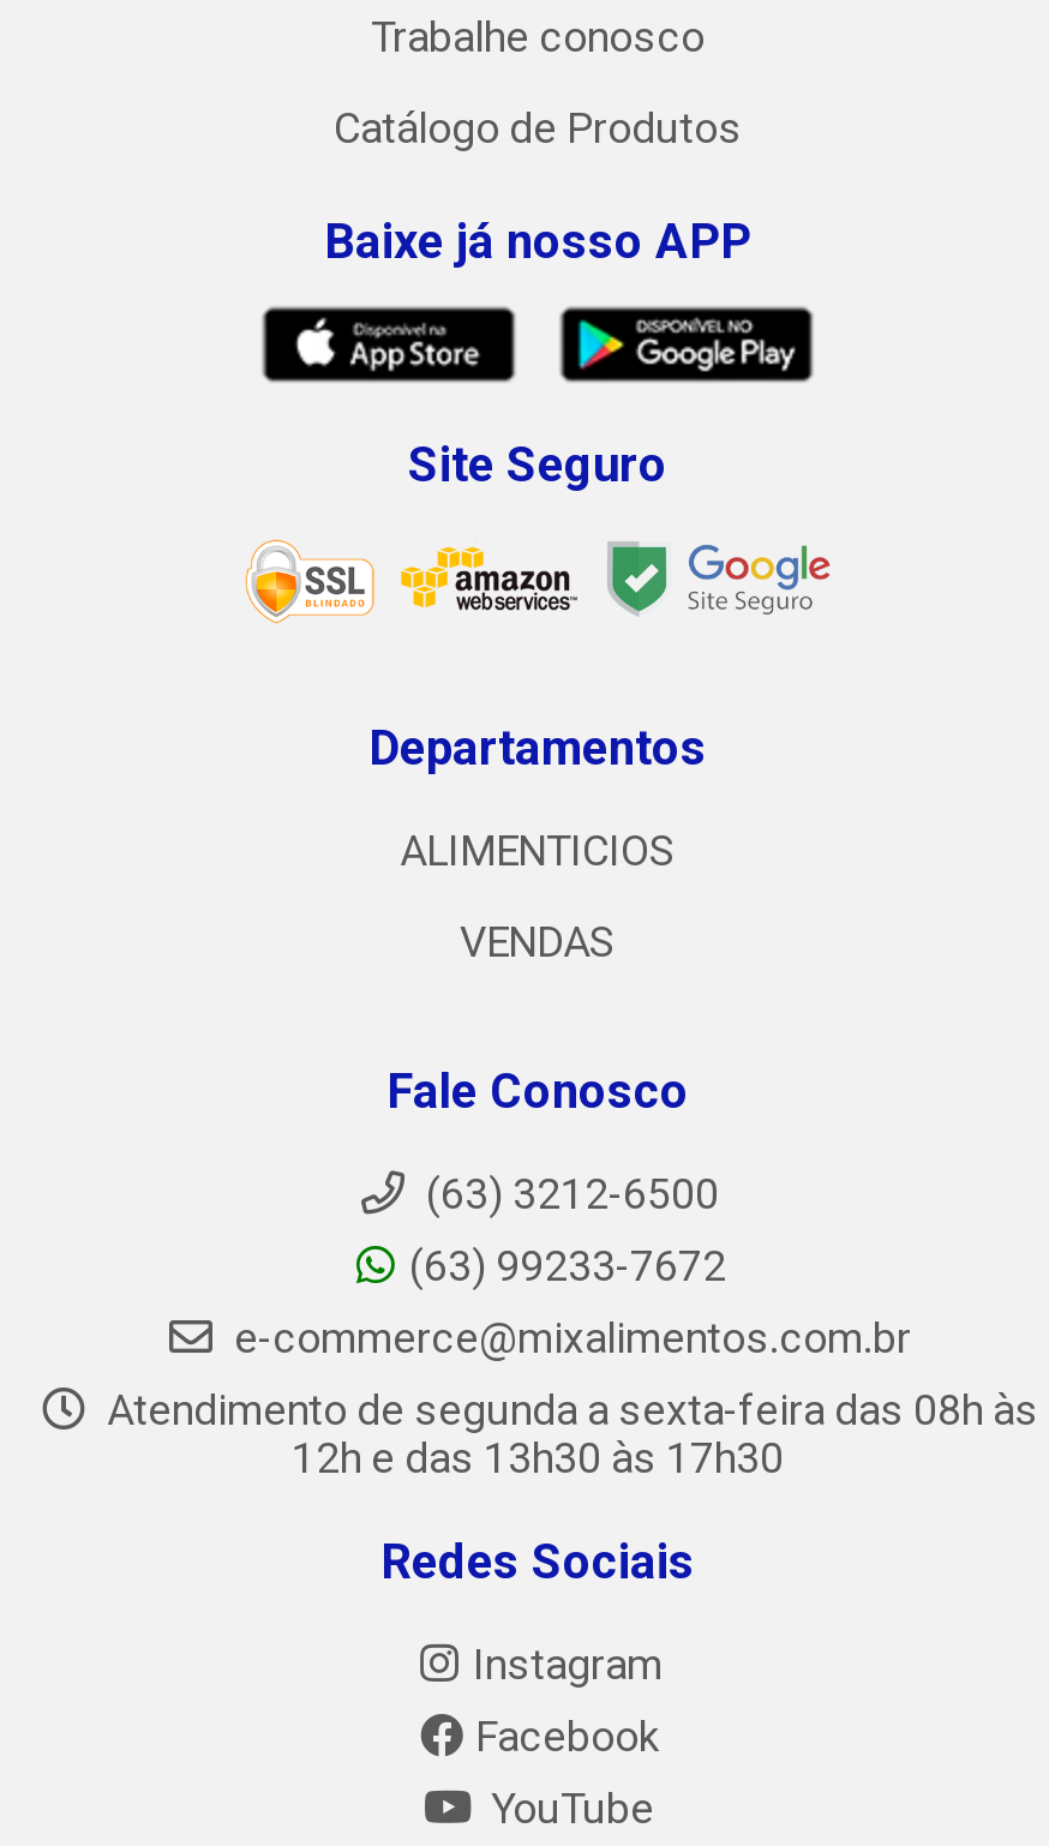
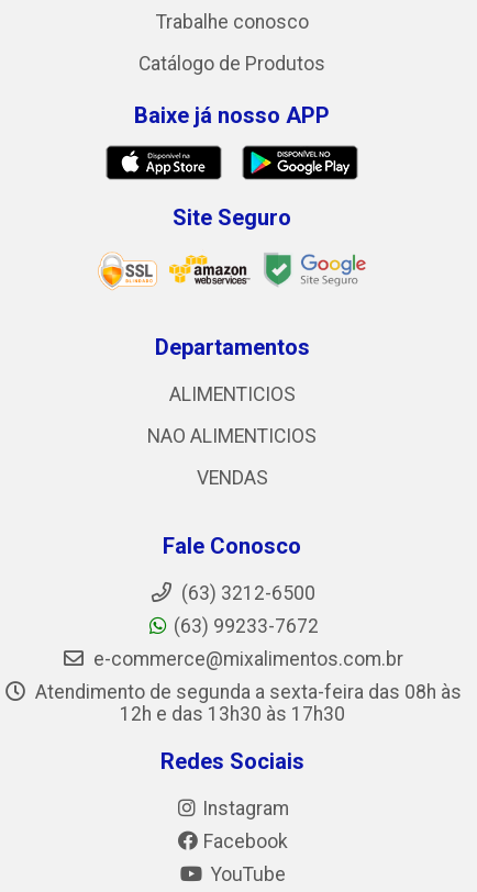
none -> [147,425,317,447] NAO ALIMENTICIOS

